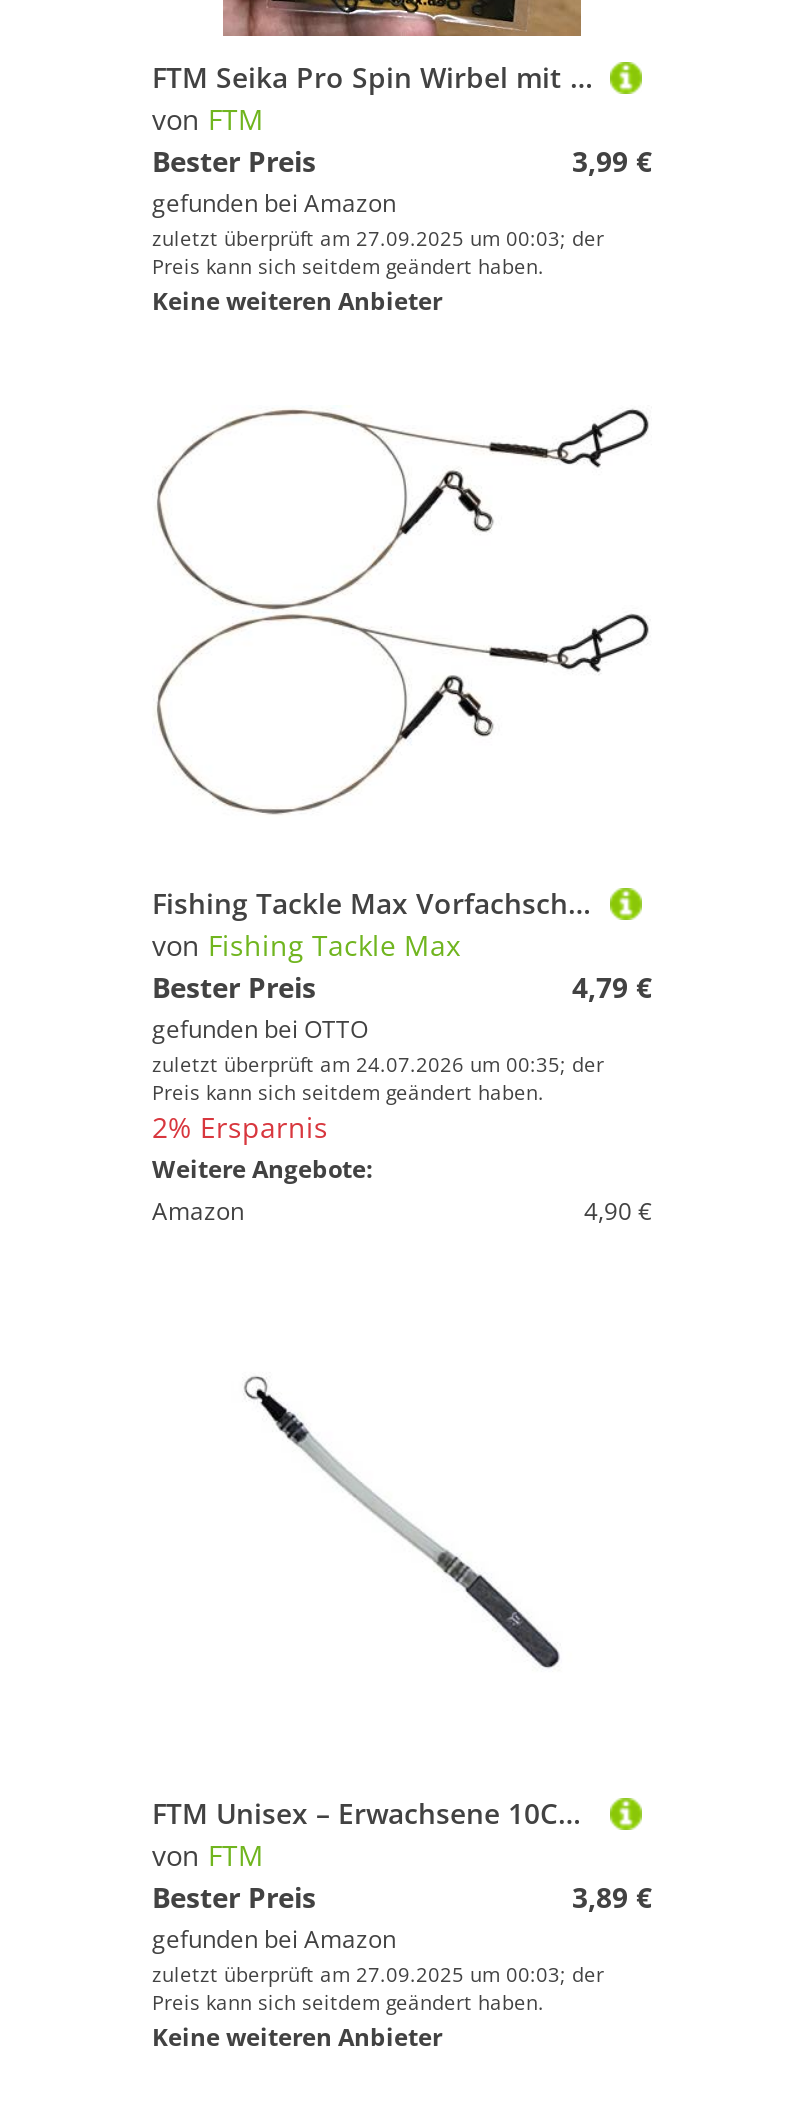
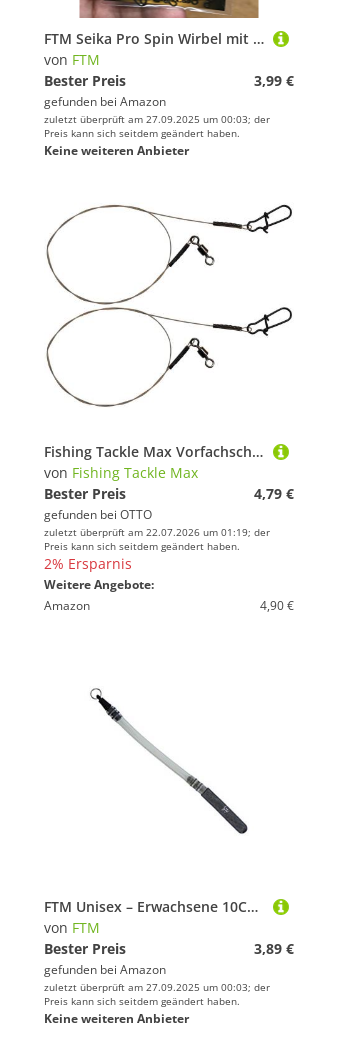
[152,1050,604,1078] zuletzt überprüft am 24.07.2026 um 00:35; der -> [44,525,270,539] zuletzt überprüft am 22.07.2026 um 01:19; der

